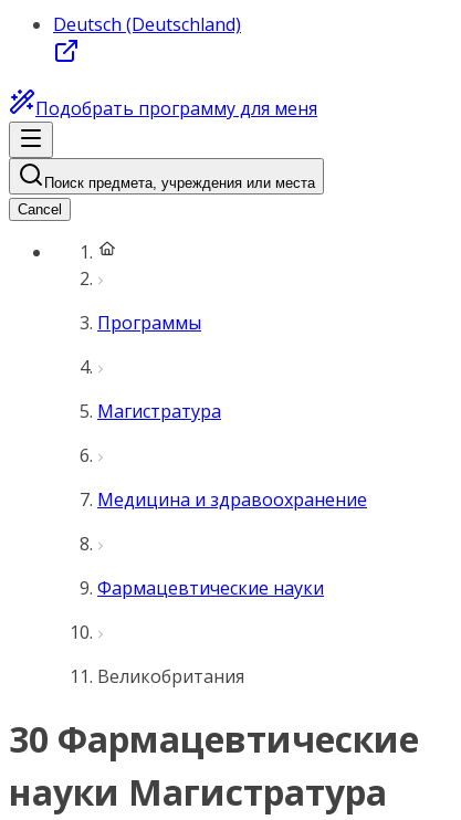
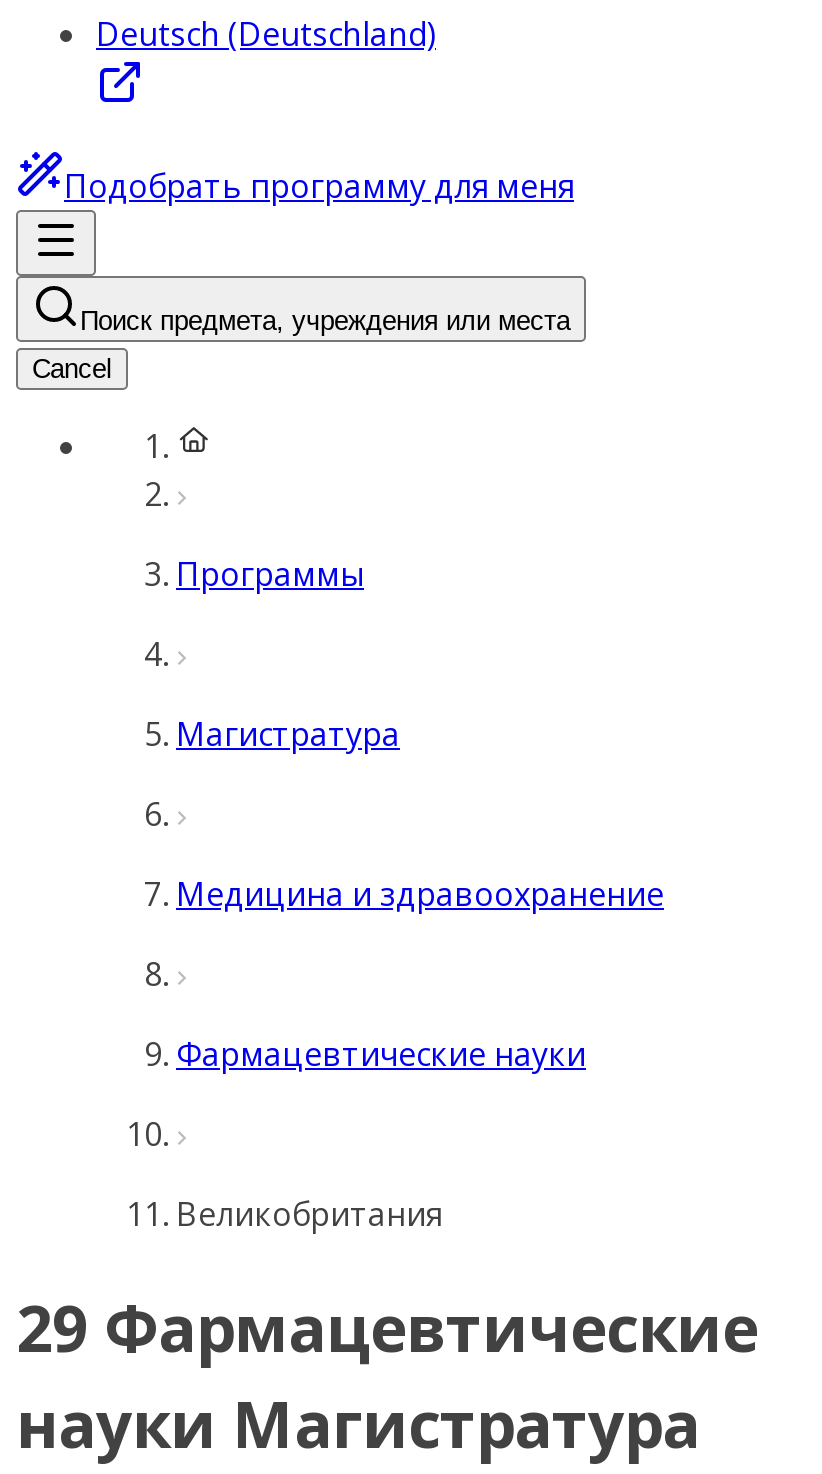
[9,715,419,763] 30 Фармацевтические -> [16,1285,758,1371] 29 Фармацевтические

